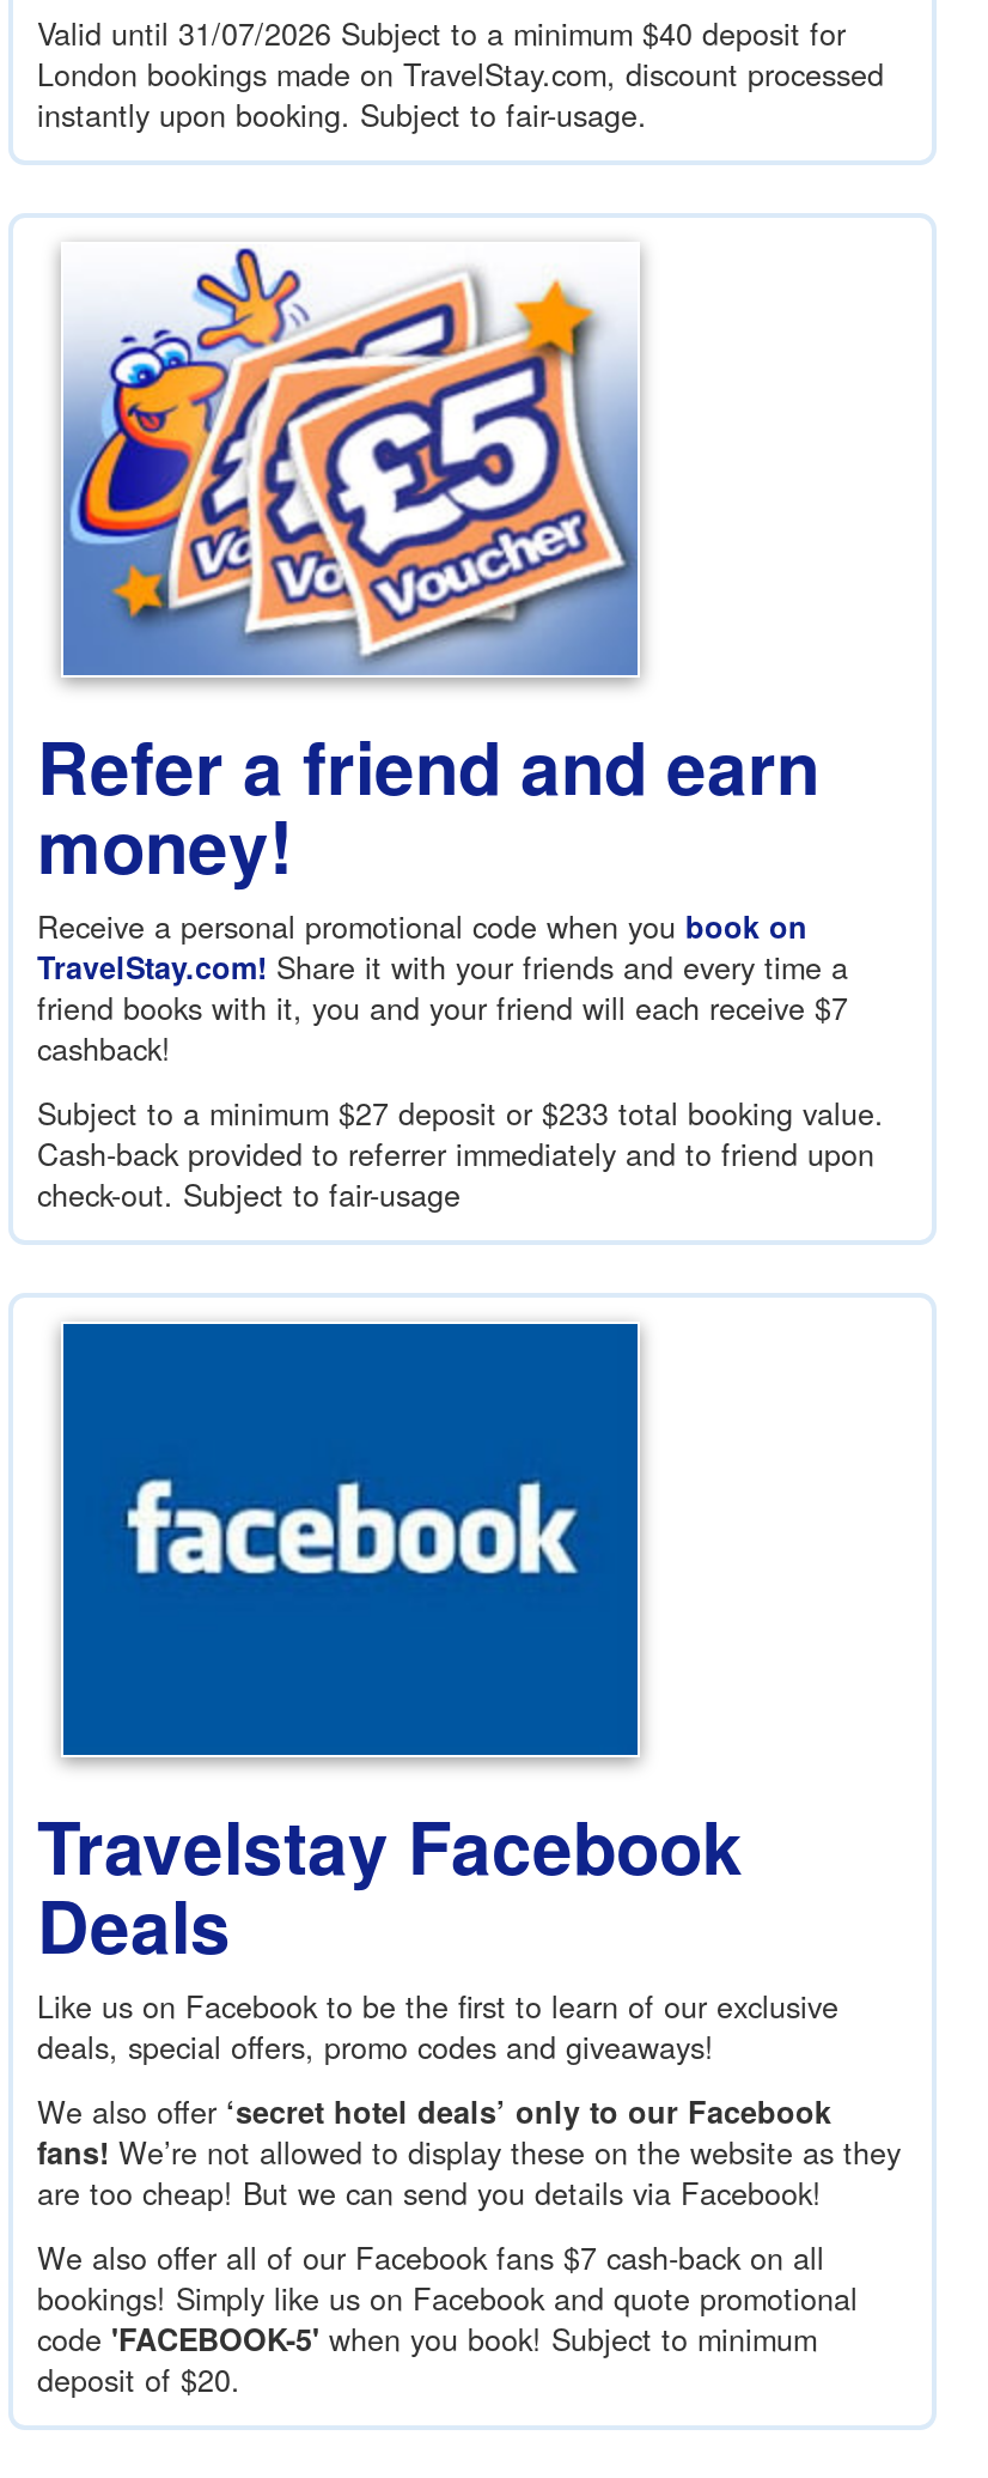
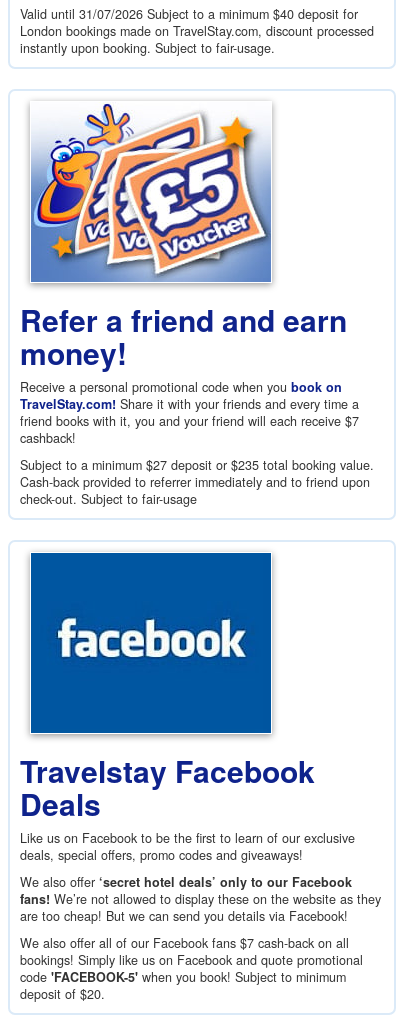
[37,1092,884,1135] Subject to a minimum $27 deposit or $233 total booking value. -> [20,456,374,474] Subject to a minimum $27 deposit or $235 total booking value.

